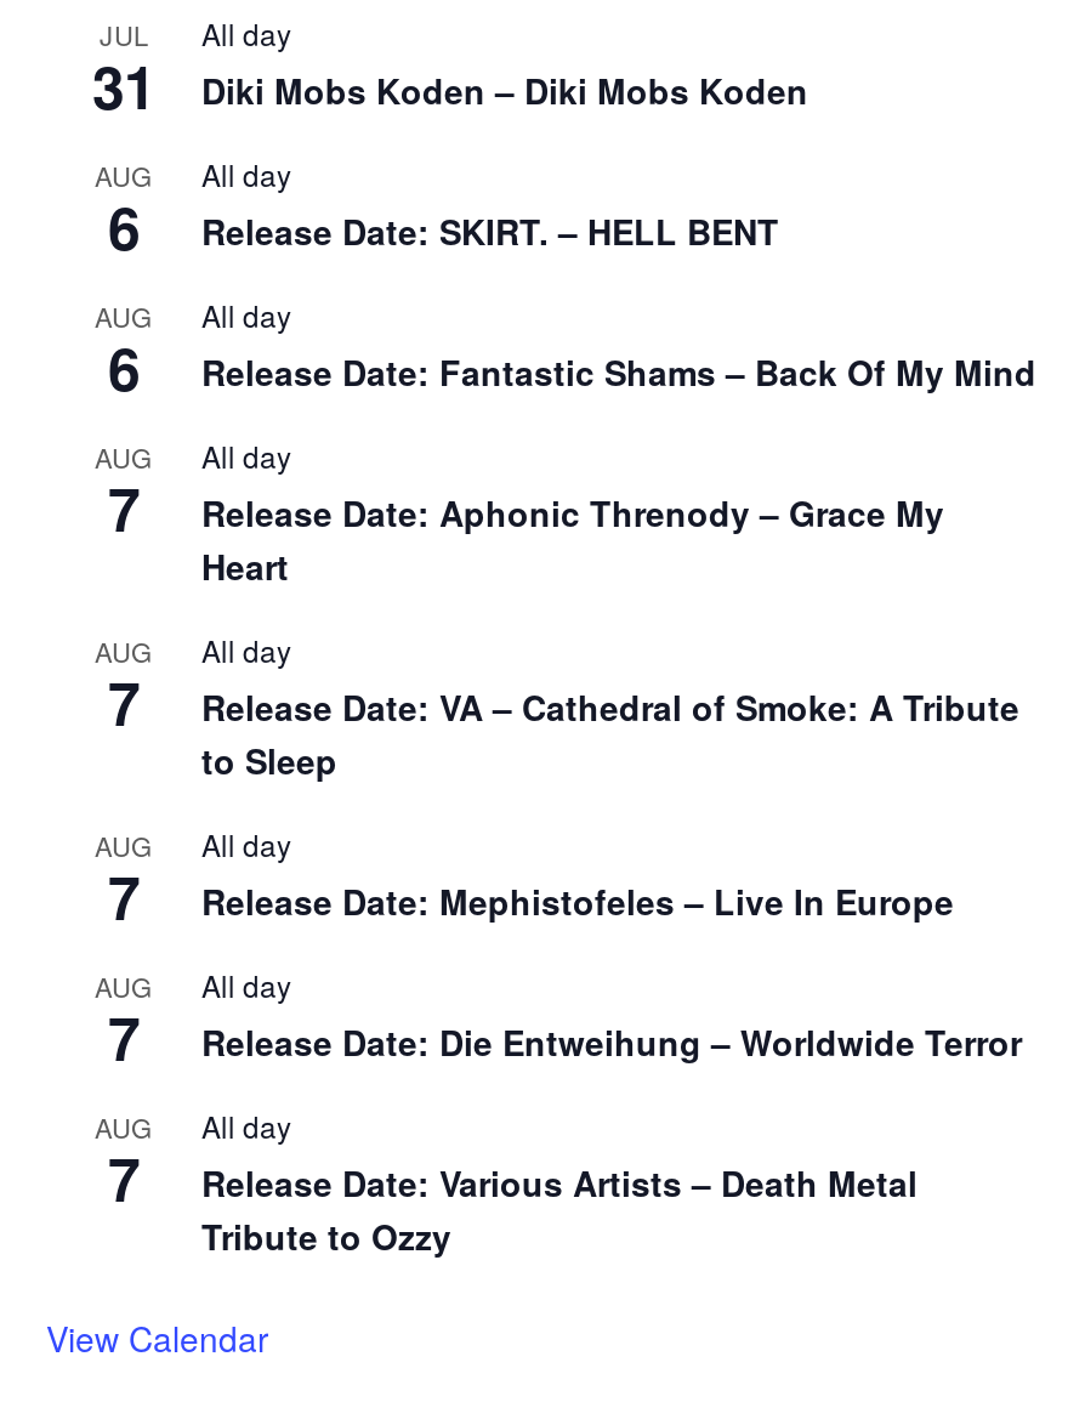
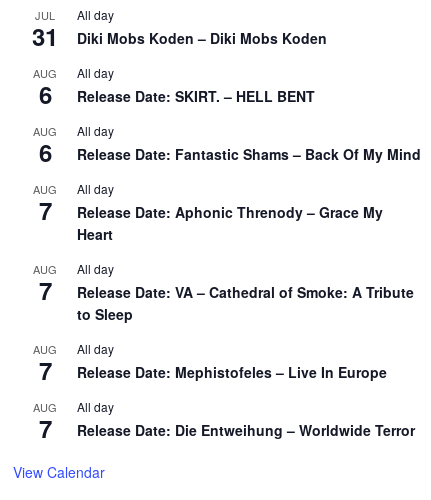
[95,1108,153,1219] AUG | 7 -> none
[201,1105,918,1261] All day | Release Date: Various Artists – Death Metal | Tribute to Ozzy -> none

